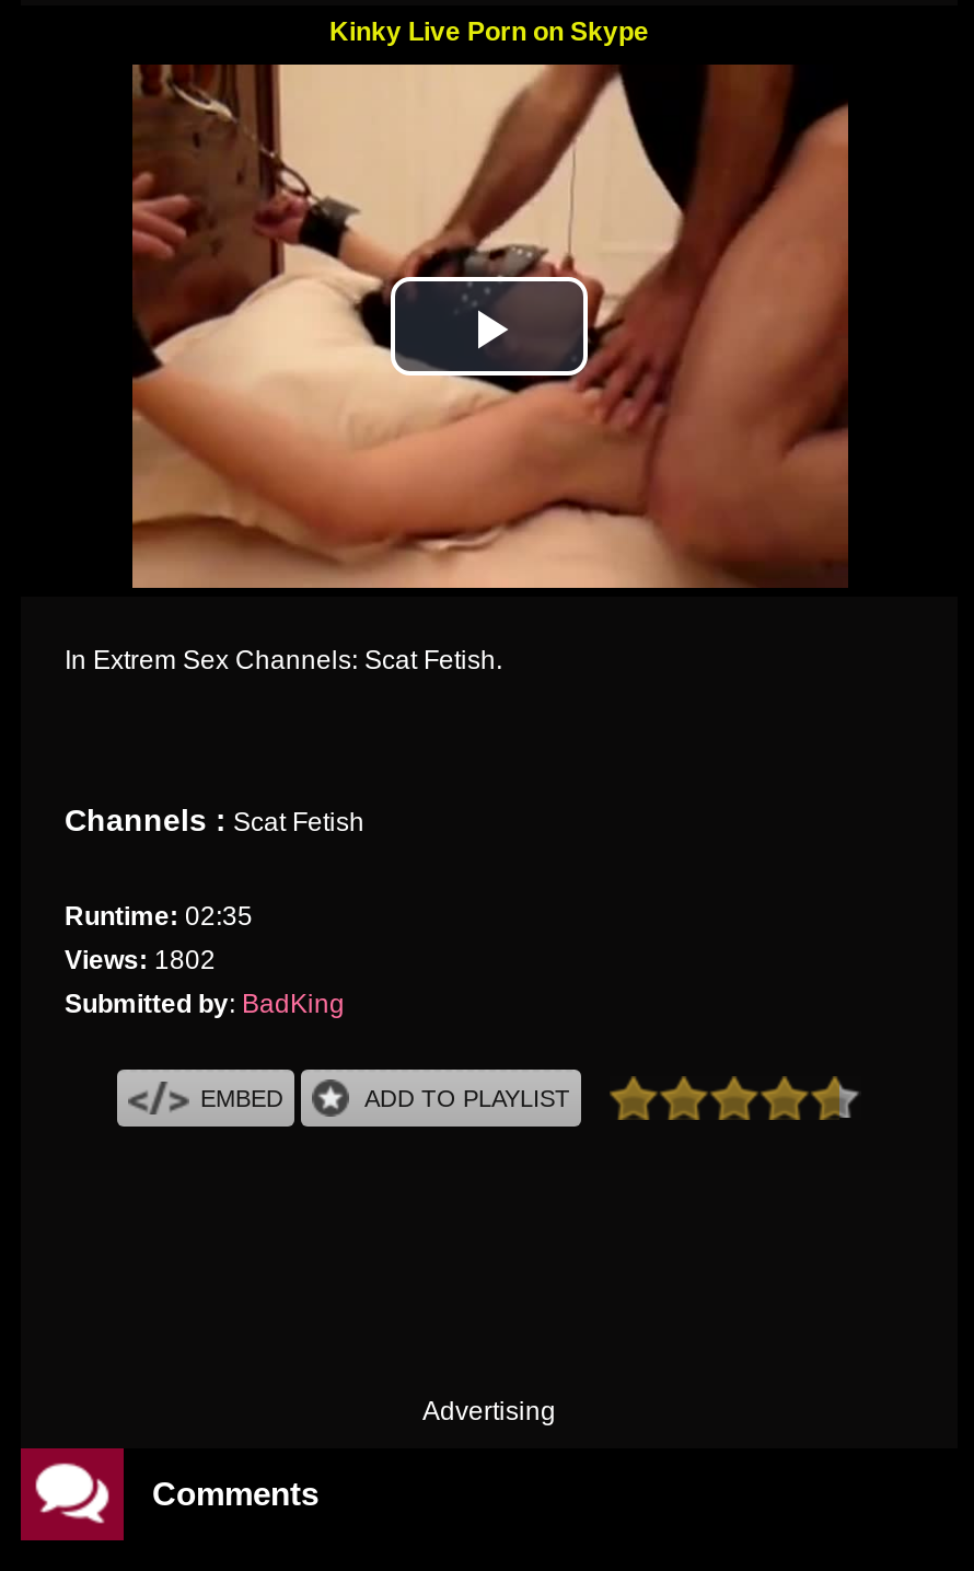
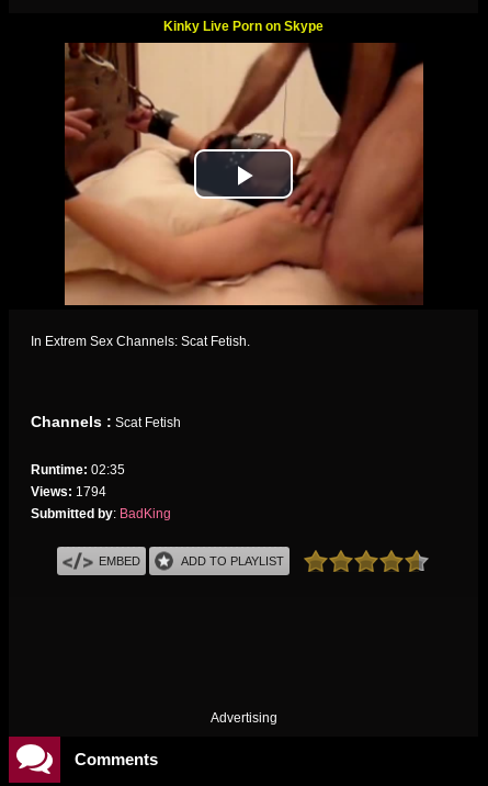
[65,944,216,974] Views: 1802 -> [31,484,106,499] Views: 1794

